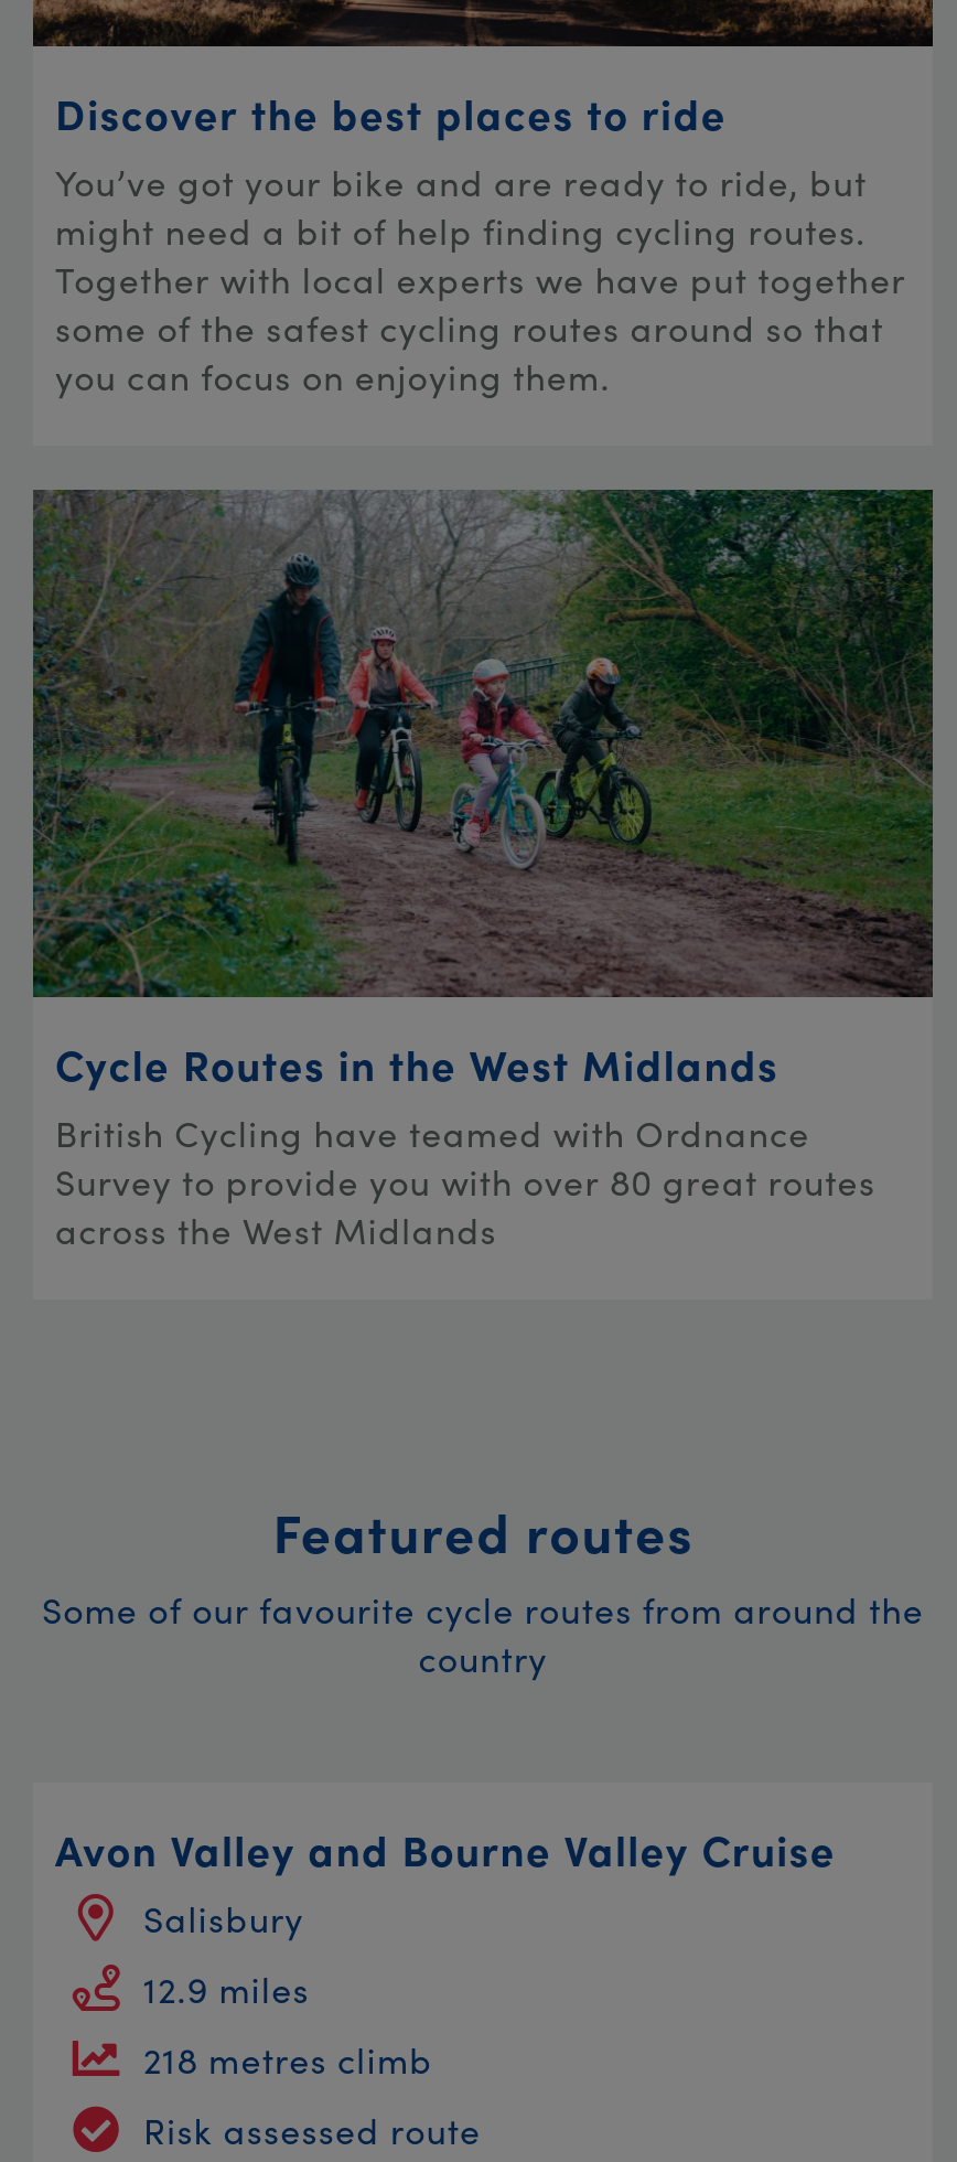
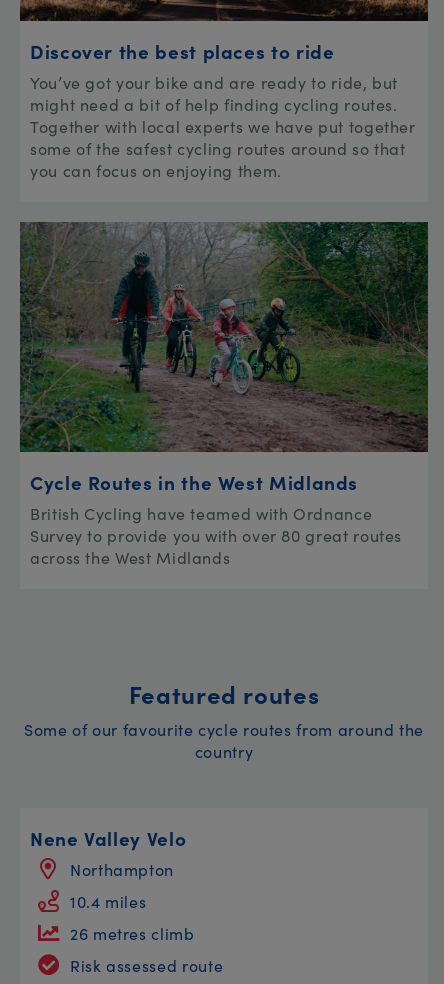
[55,1817,836,1940] Avon Valley and Bourne Valley Cruise | Salisbury -> [30,823,186,879] Nene Valley Velo | Northampton
[143,1962,310,2011] 12.9 miles -> [70,889,146,911] 10.4 miles
[143,2033,433,2081] 218 metres climb -> [70,921,195,943] 26 metres climb

